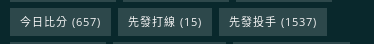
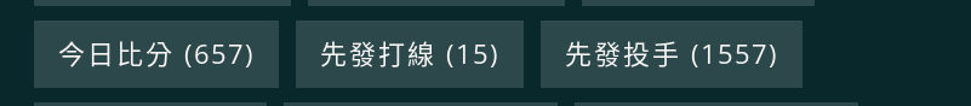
[20,14,317,29] 今日比分(657) 先發打線(15) 先發投手(1537) -> [58,34,778,71] 今日比分(657) 先發打線(15) 先發投手(1557)

